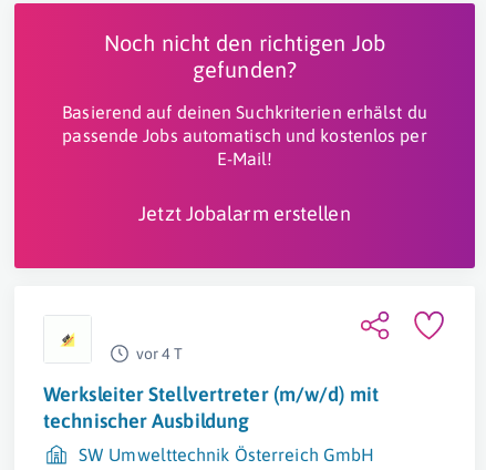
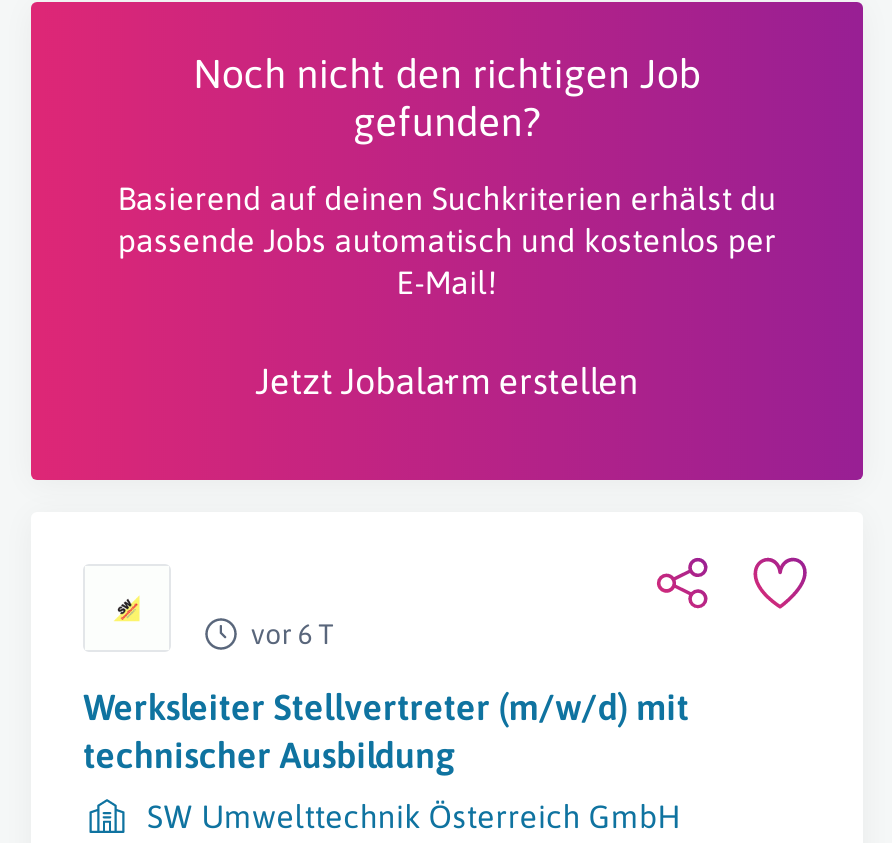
[136,345,182,362] vor 4 T -> [251,618,334,650] vor 6 T

